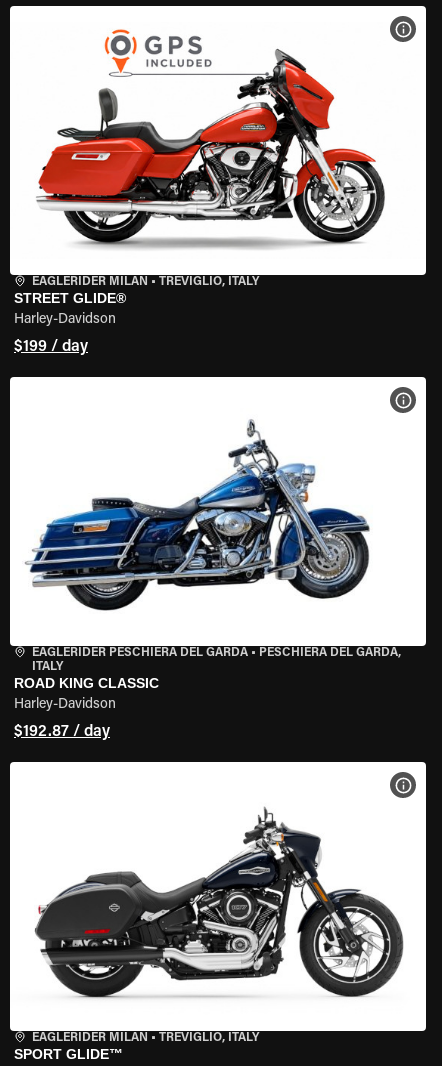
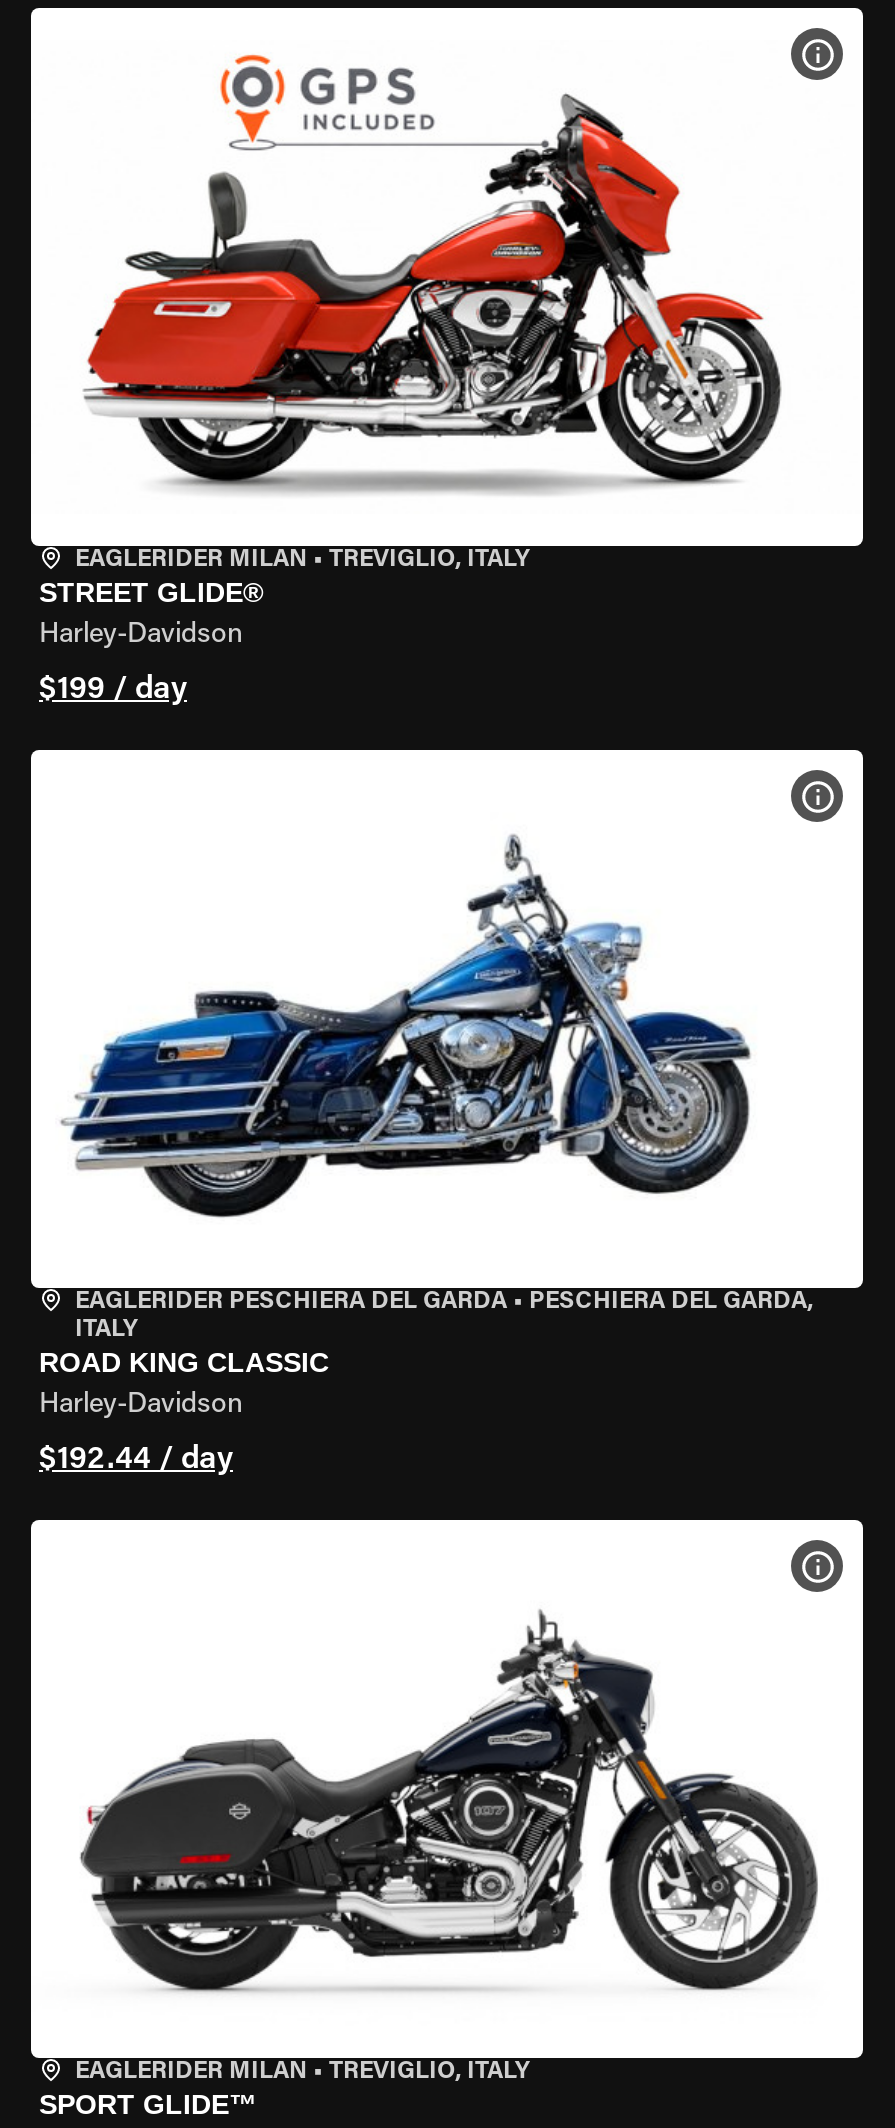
[14,724,110,740] $192.87 / day -> [39,1444,233,1476] $192.44 / day

